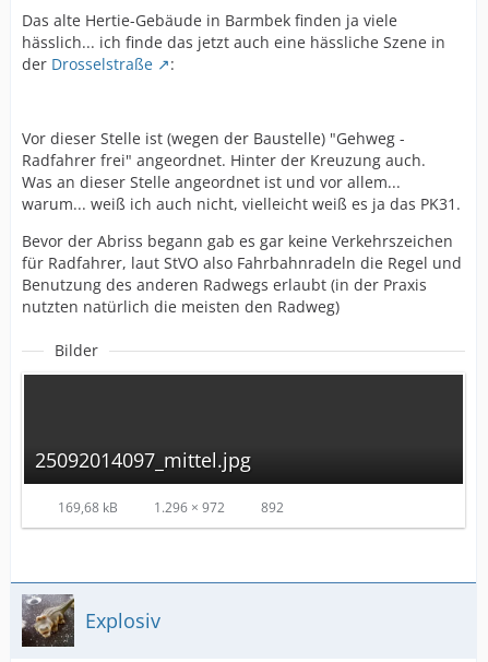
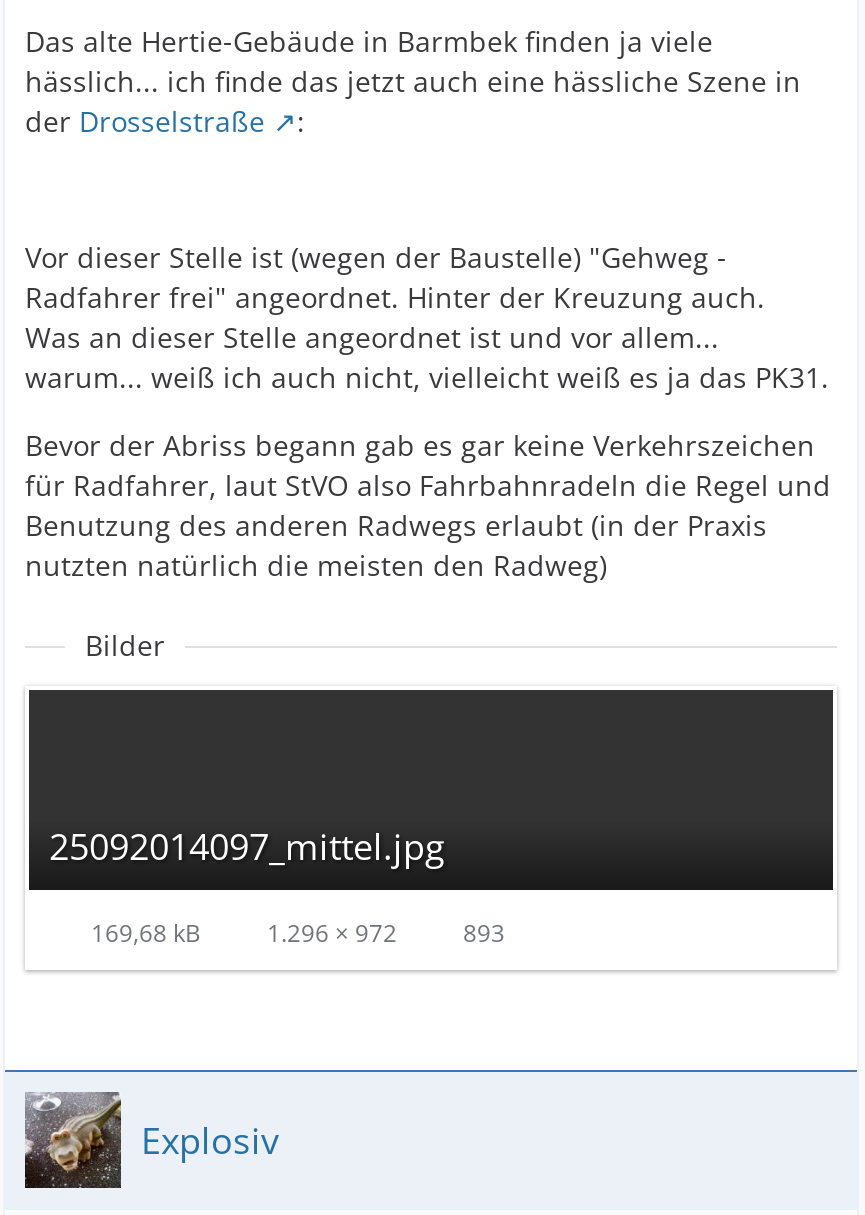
[55,498,284,517] 169,68 kB 1.296 × 972 892 -> [85,916,505,950] 169,68 kB 1.296 × 972 893

